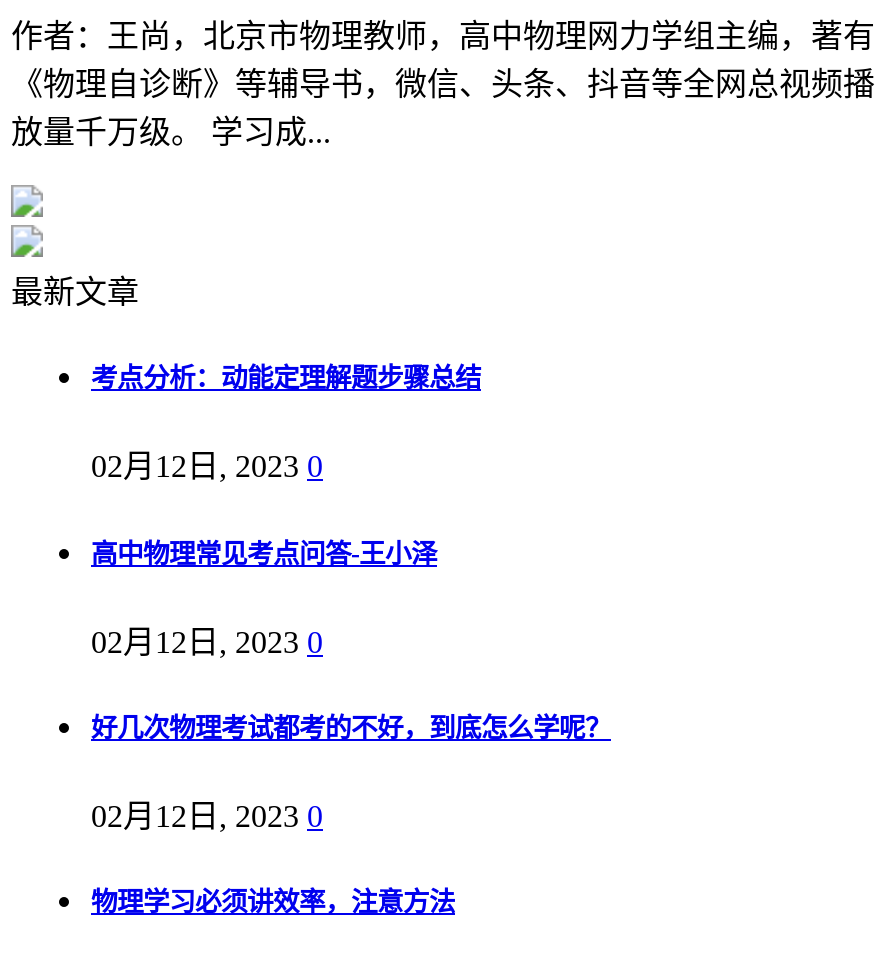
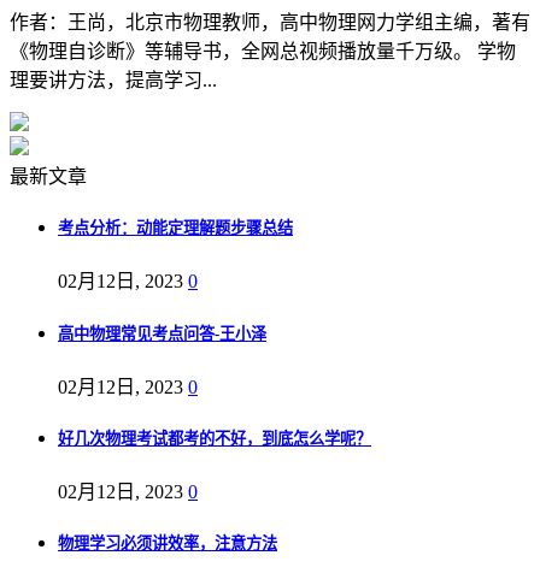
[11,67,875,149] 《物理自诊断》等辅导书，微信、头条、抖音等全网总视频播 | 放量千万级。 学习成... -> [10,41,516,90] 《物理自诊断》等辅导书，全网总视频播放量千万级。 学物 | 理要讲方法，提高学习...

